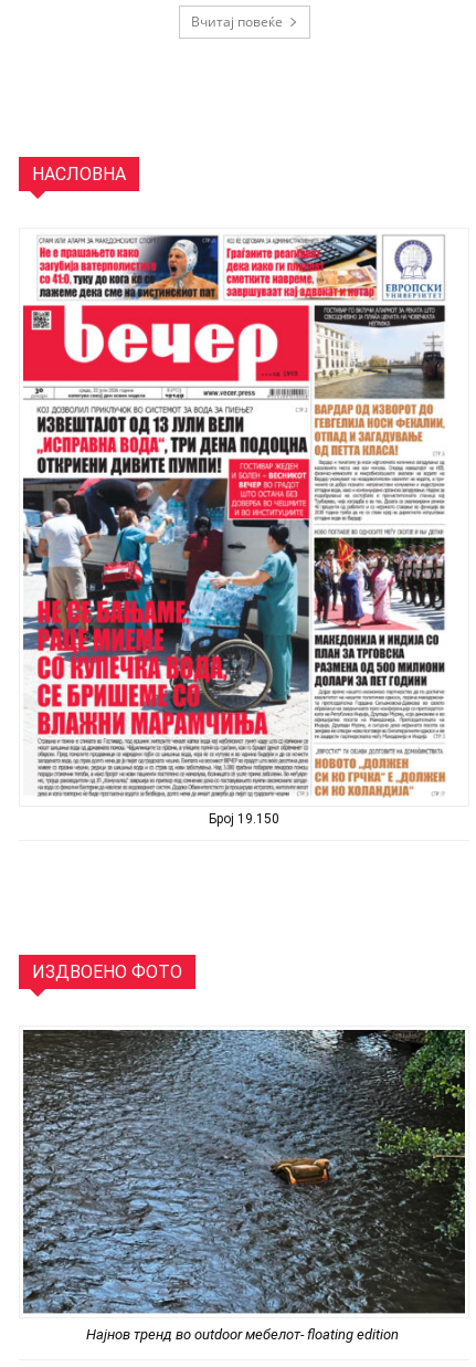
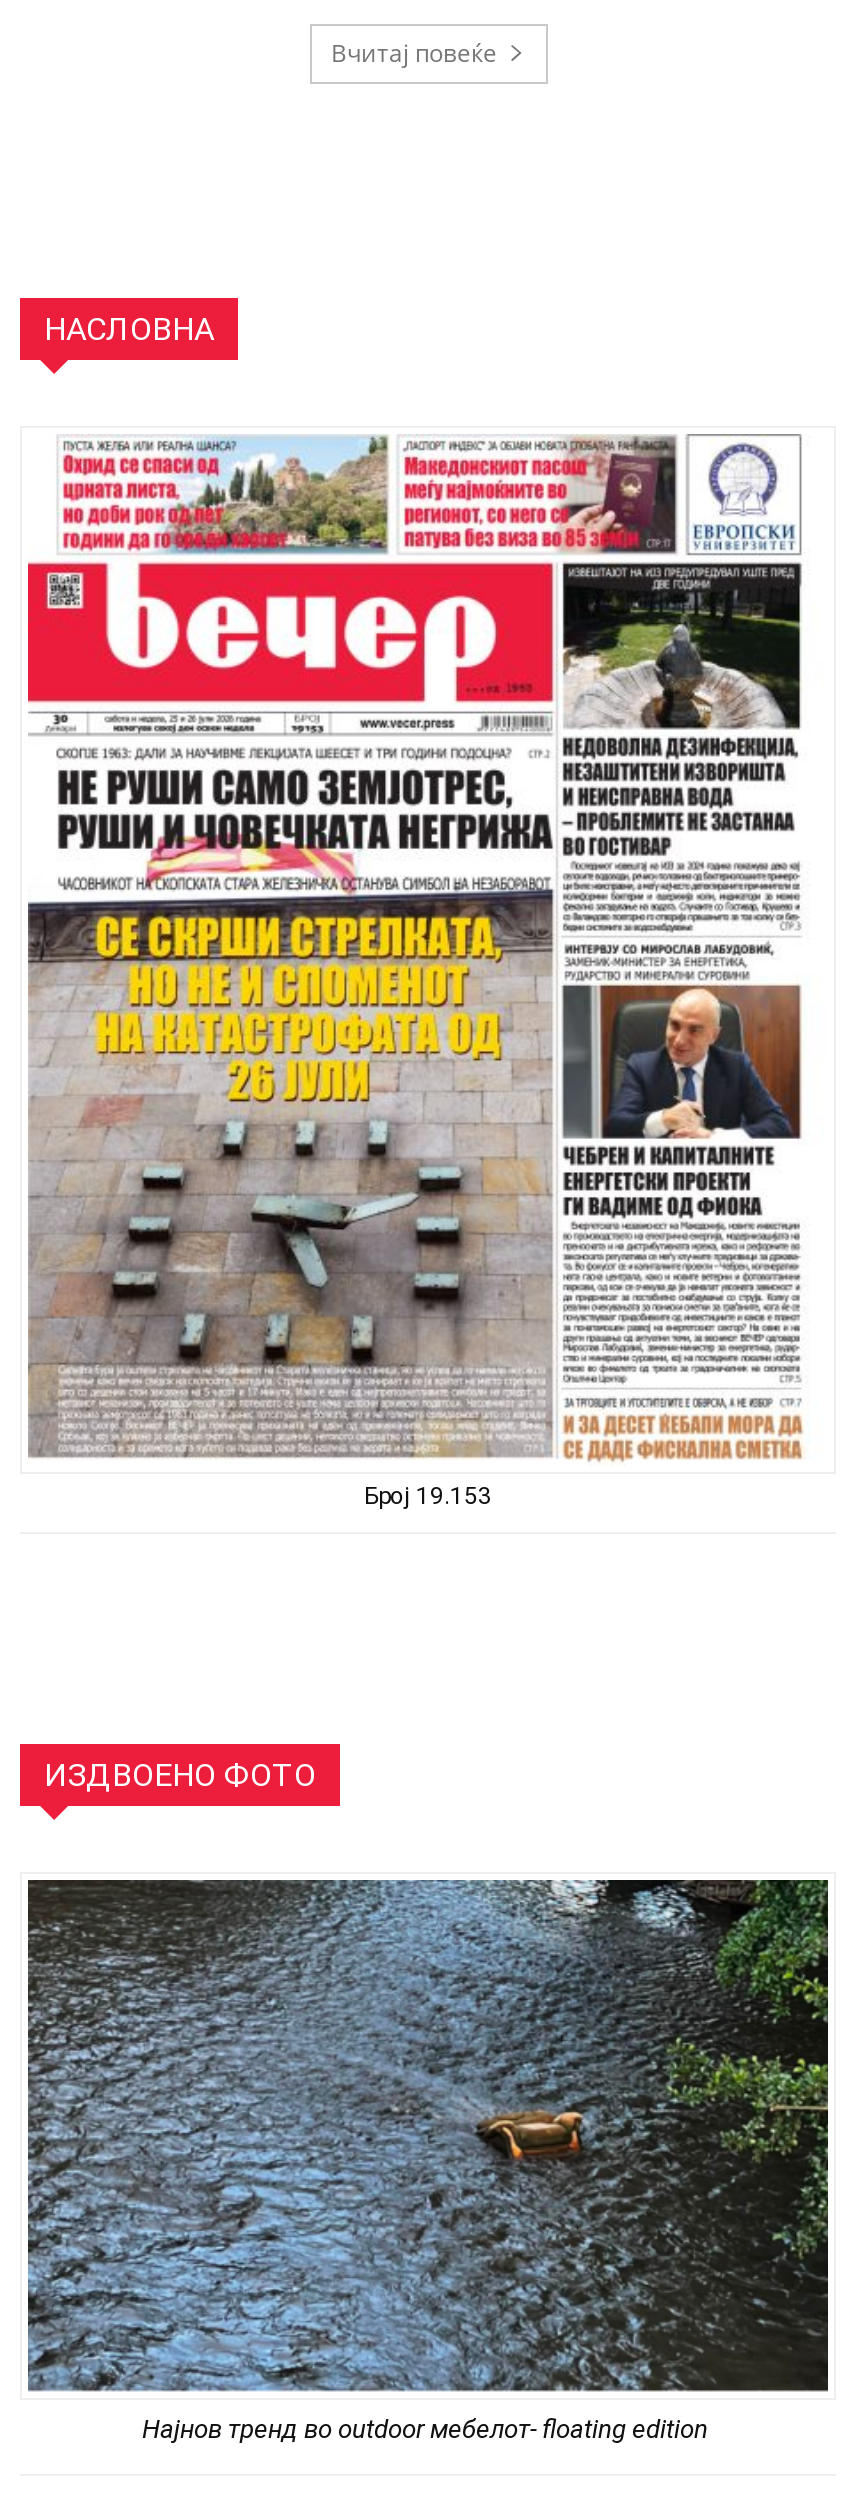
[22,233,451,826] [image] | Број 19.150 -> [26,434,804,1509] [image] | Број 19.153

